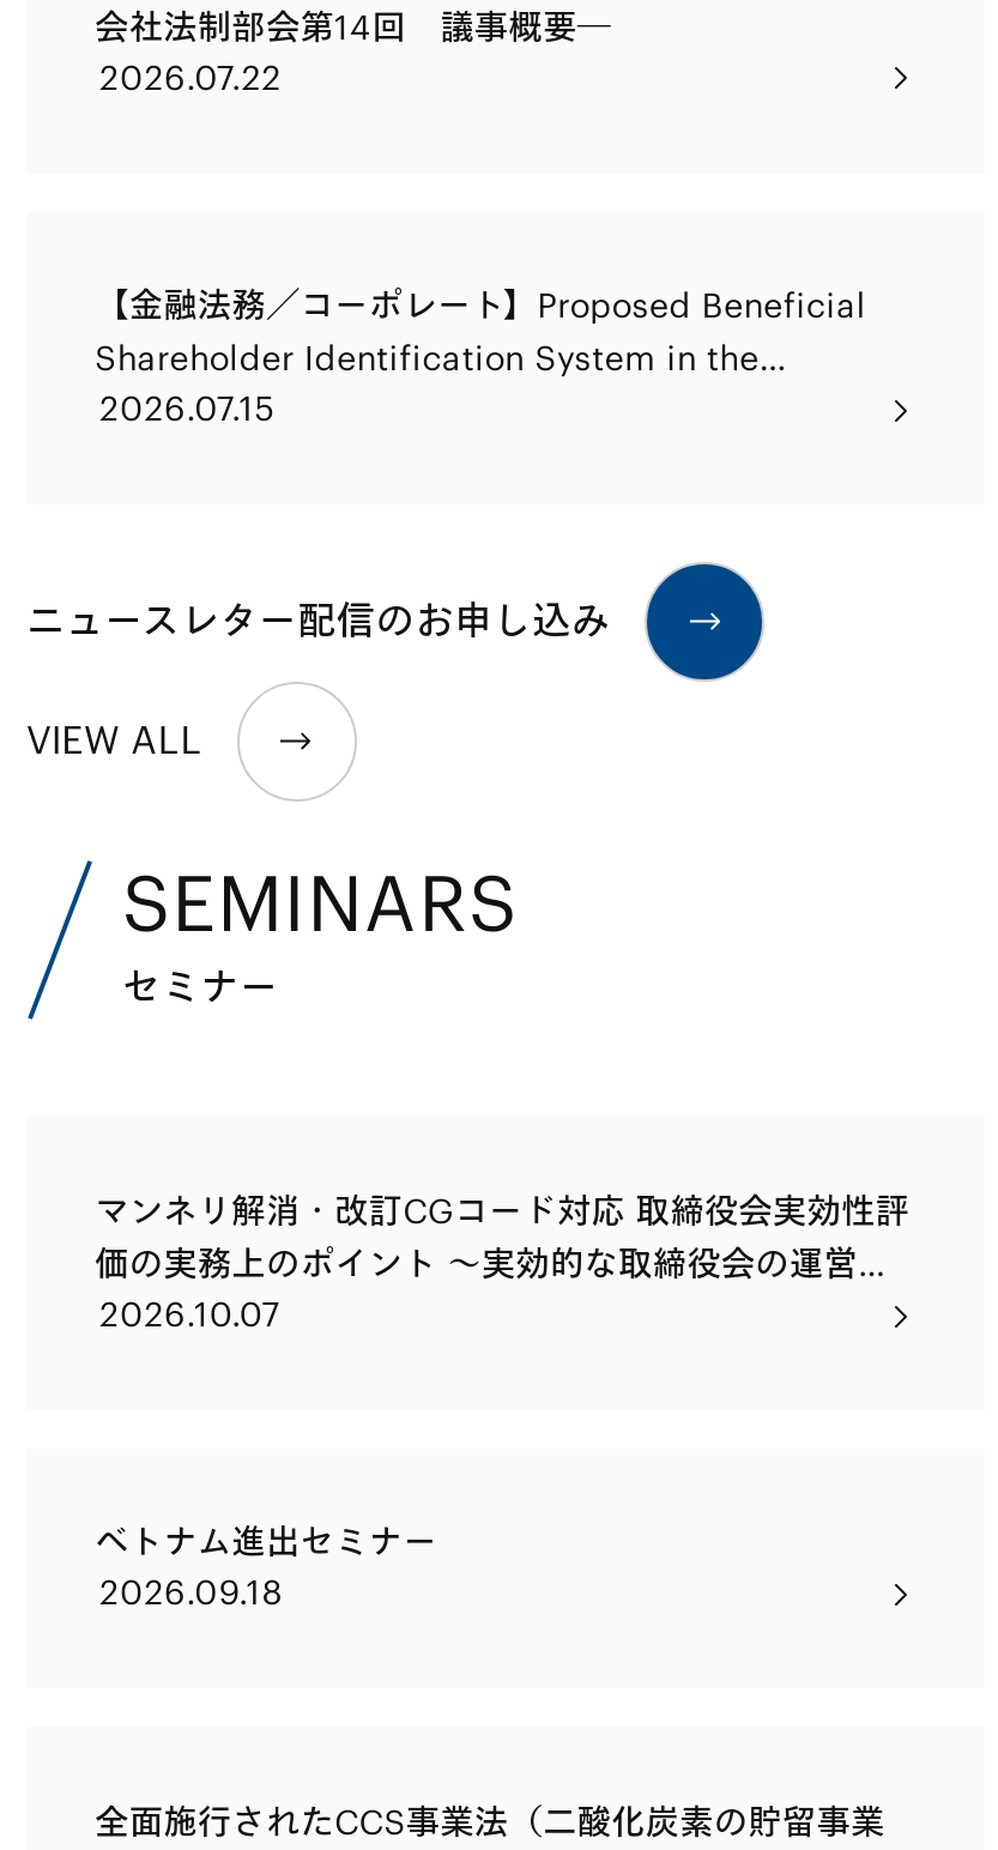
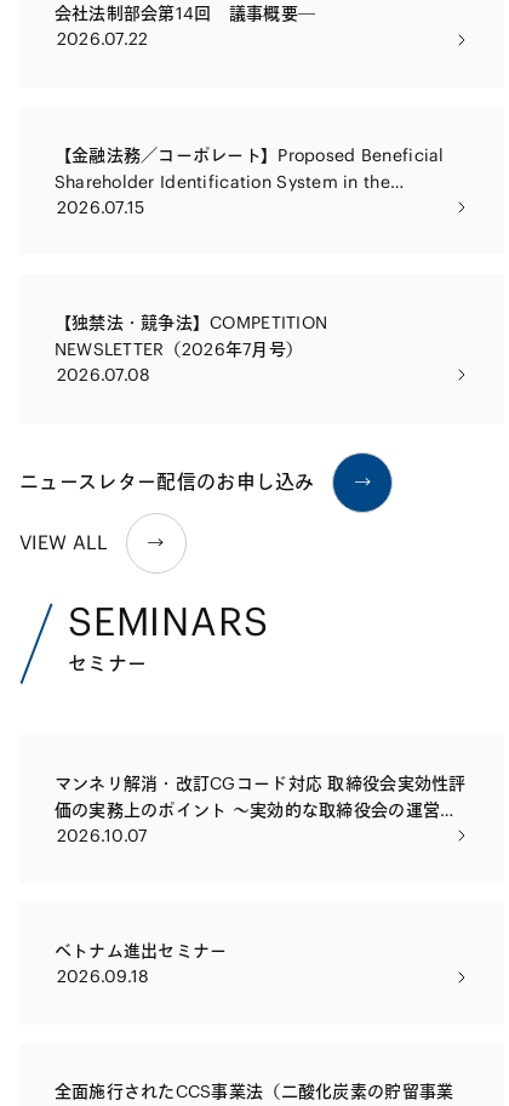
none -> [54,312,328,386] 【独禁法・競争法】COMPETITION | NEWSLETTER（2026年7月号） | 2026.07.08

